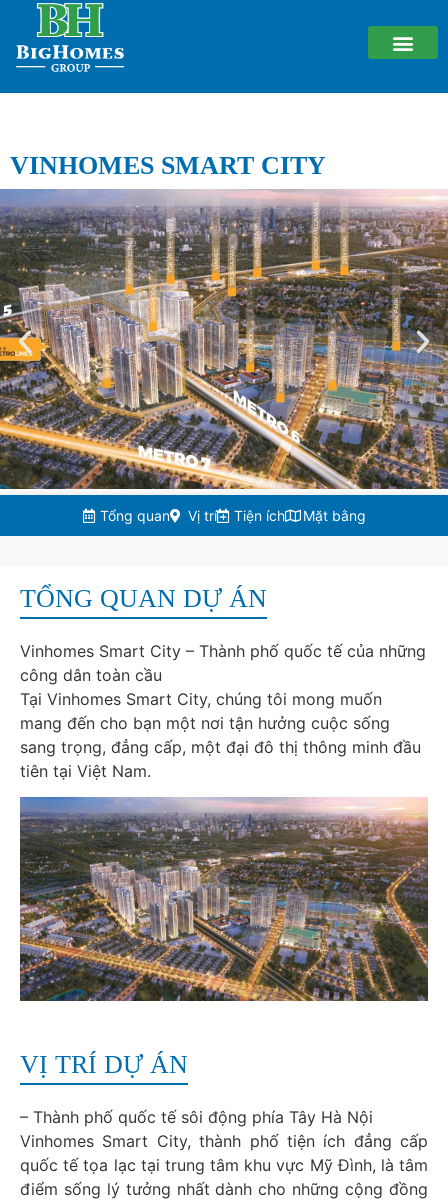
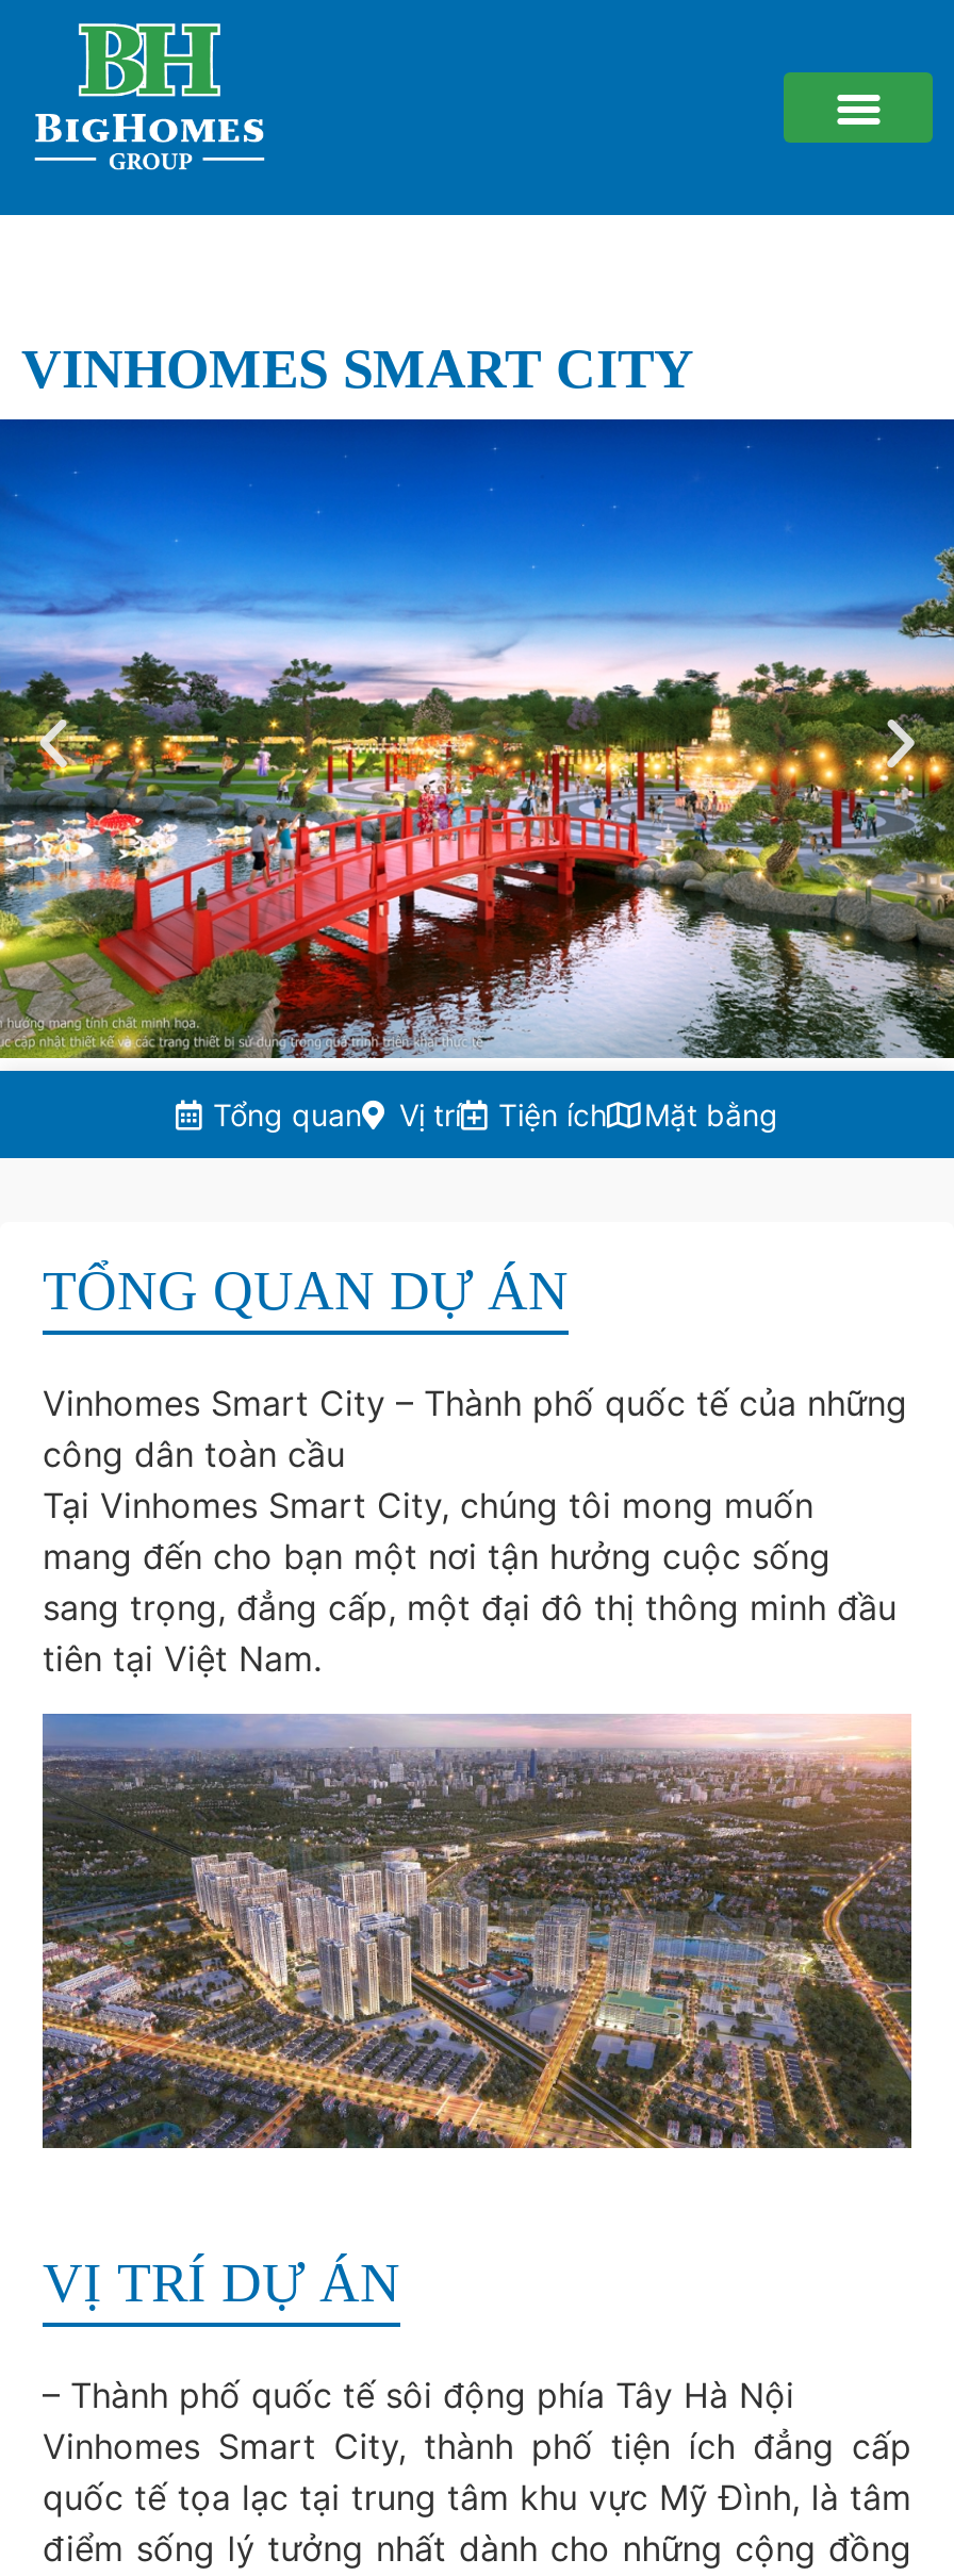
[3,189,445,490] [image] -> [6,417,948,1060] [image]

